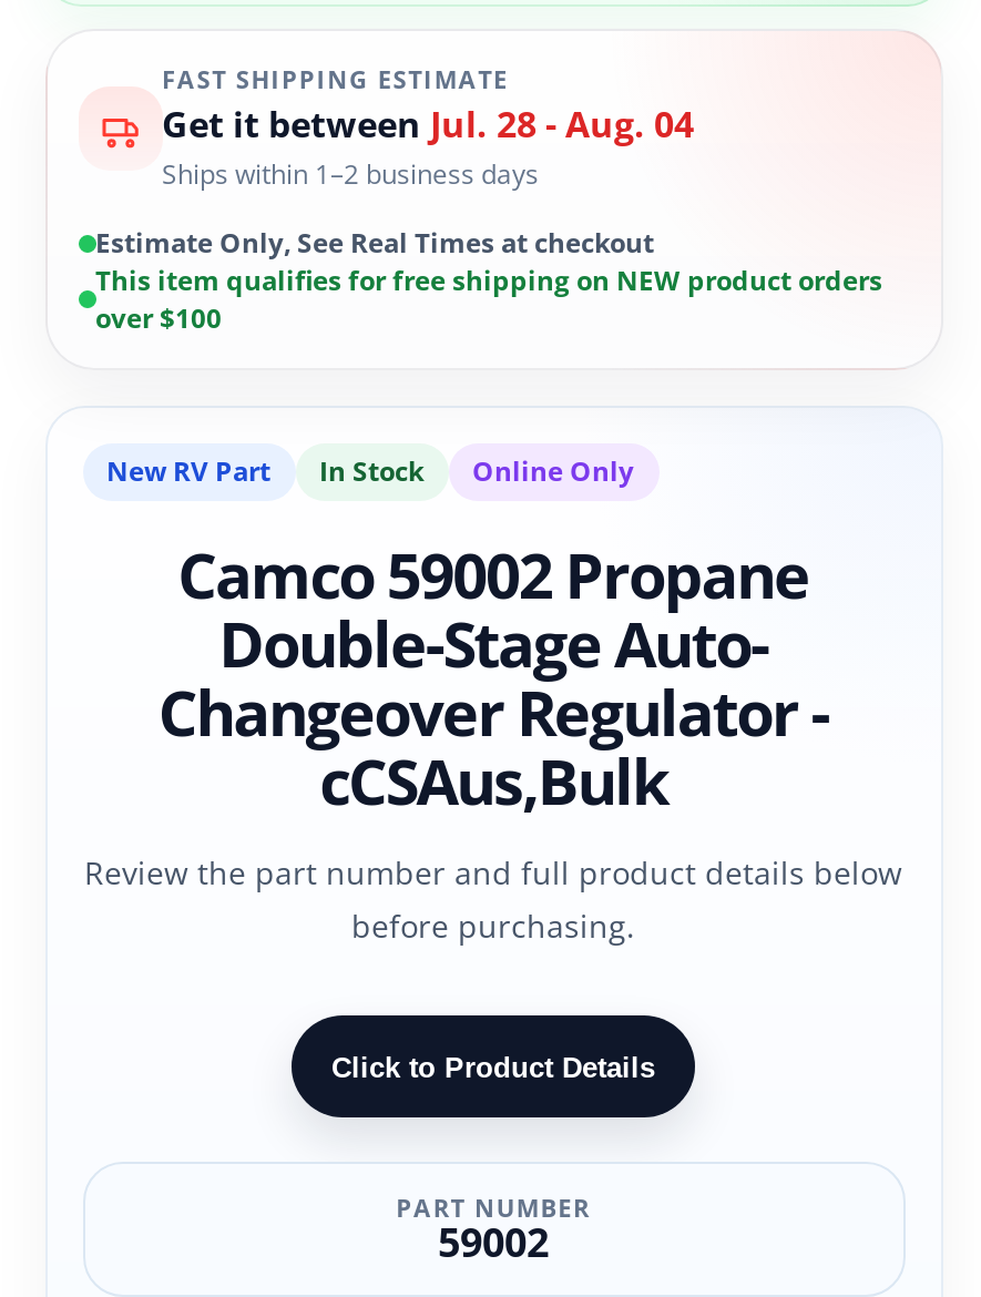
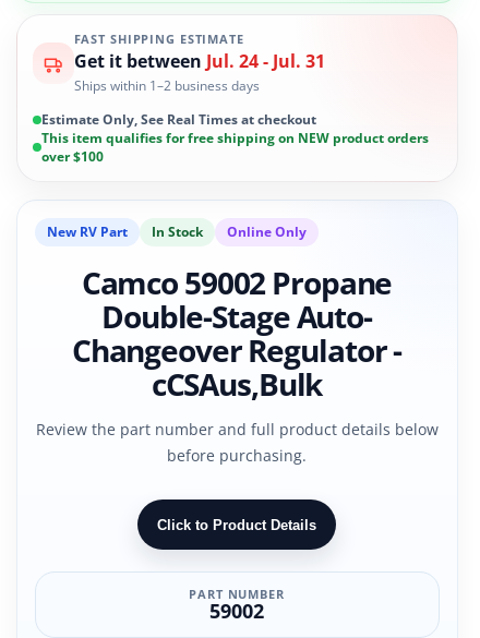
[162,100,694,149] Get it between Jul. 28 - Aug. 04 -> [74,49,325,73] Get it between Jul. 24 - Jul. 31

